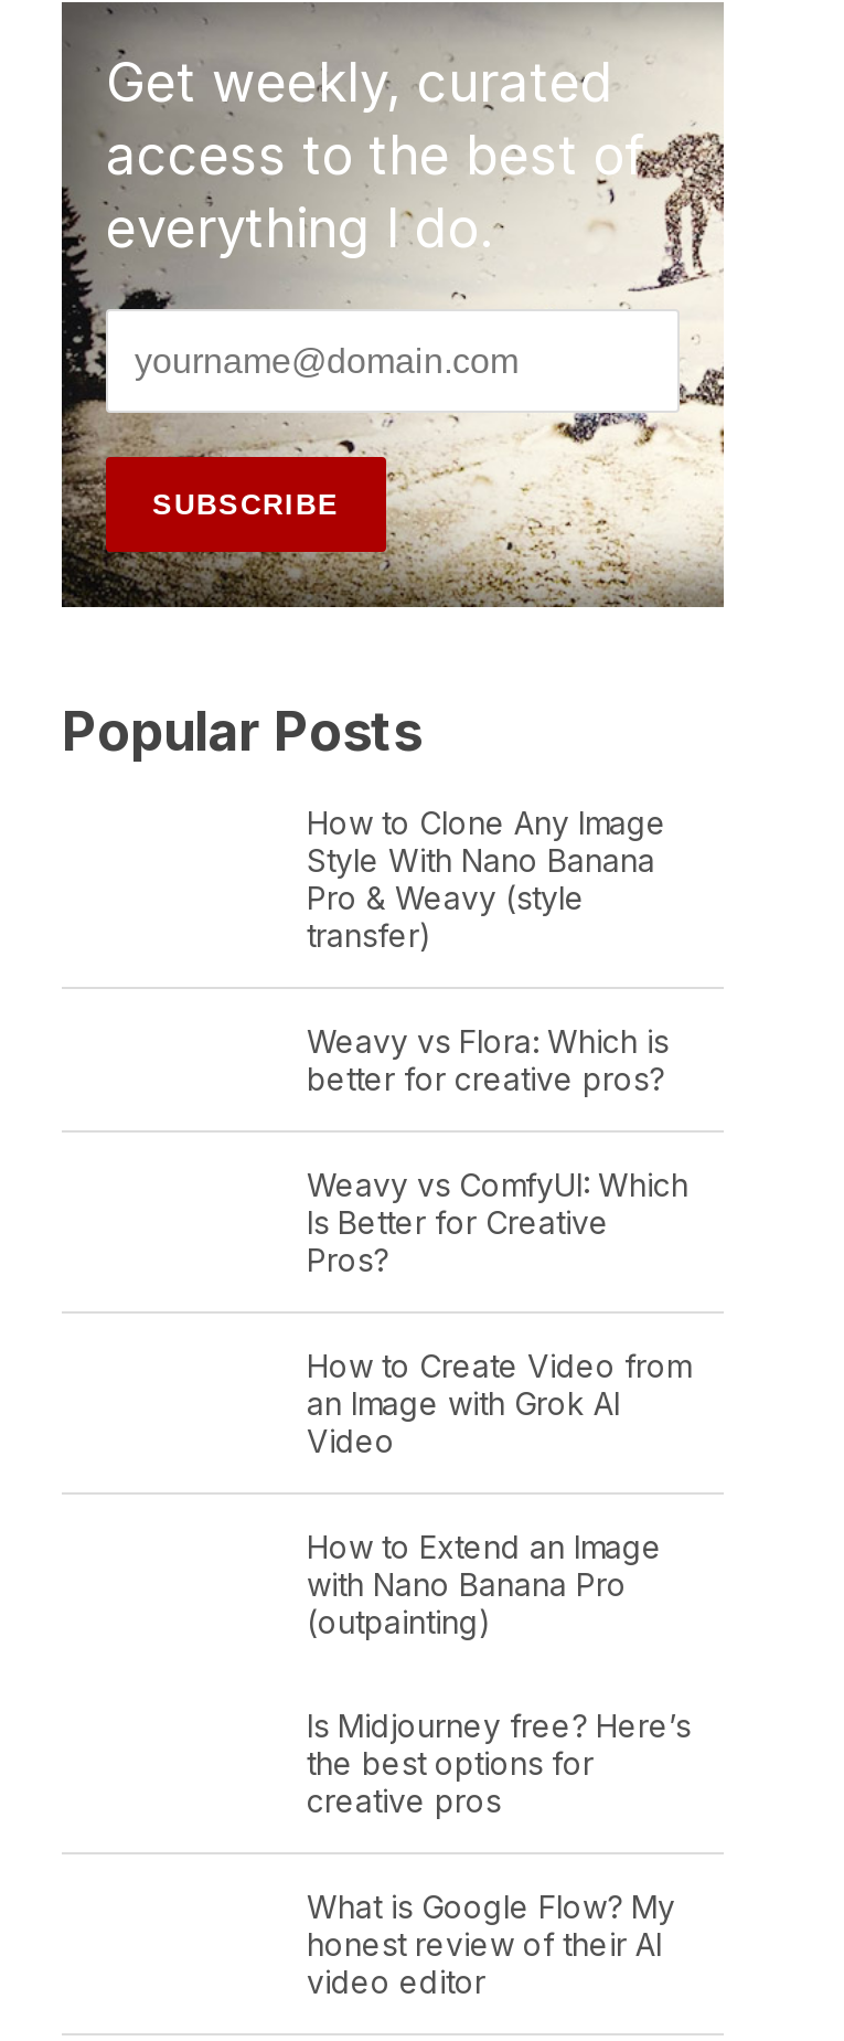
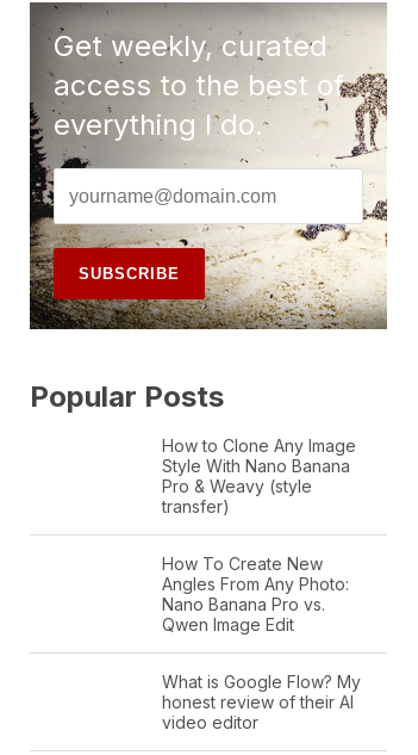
[307,1023,691,1820] Weavy vs Flora: Which is | better for creative pros? | Weavy vs ComfyUI: Which | Is Better for Creative | Pros? | How to Create Video from | an Image with Grok AI | Video | How to Extend an Image | with Nano Banana Pro | (outpainting) | Is Midjourney free? Here’s | the best options for | creative pros -> [162,554,349,635] How To Create New | Angles From Any Photo: | Nano Banana Pro vs. | Qwen Image Edit

